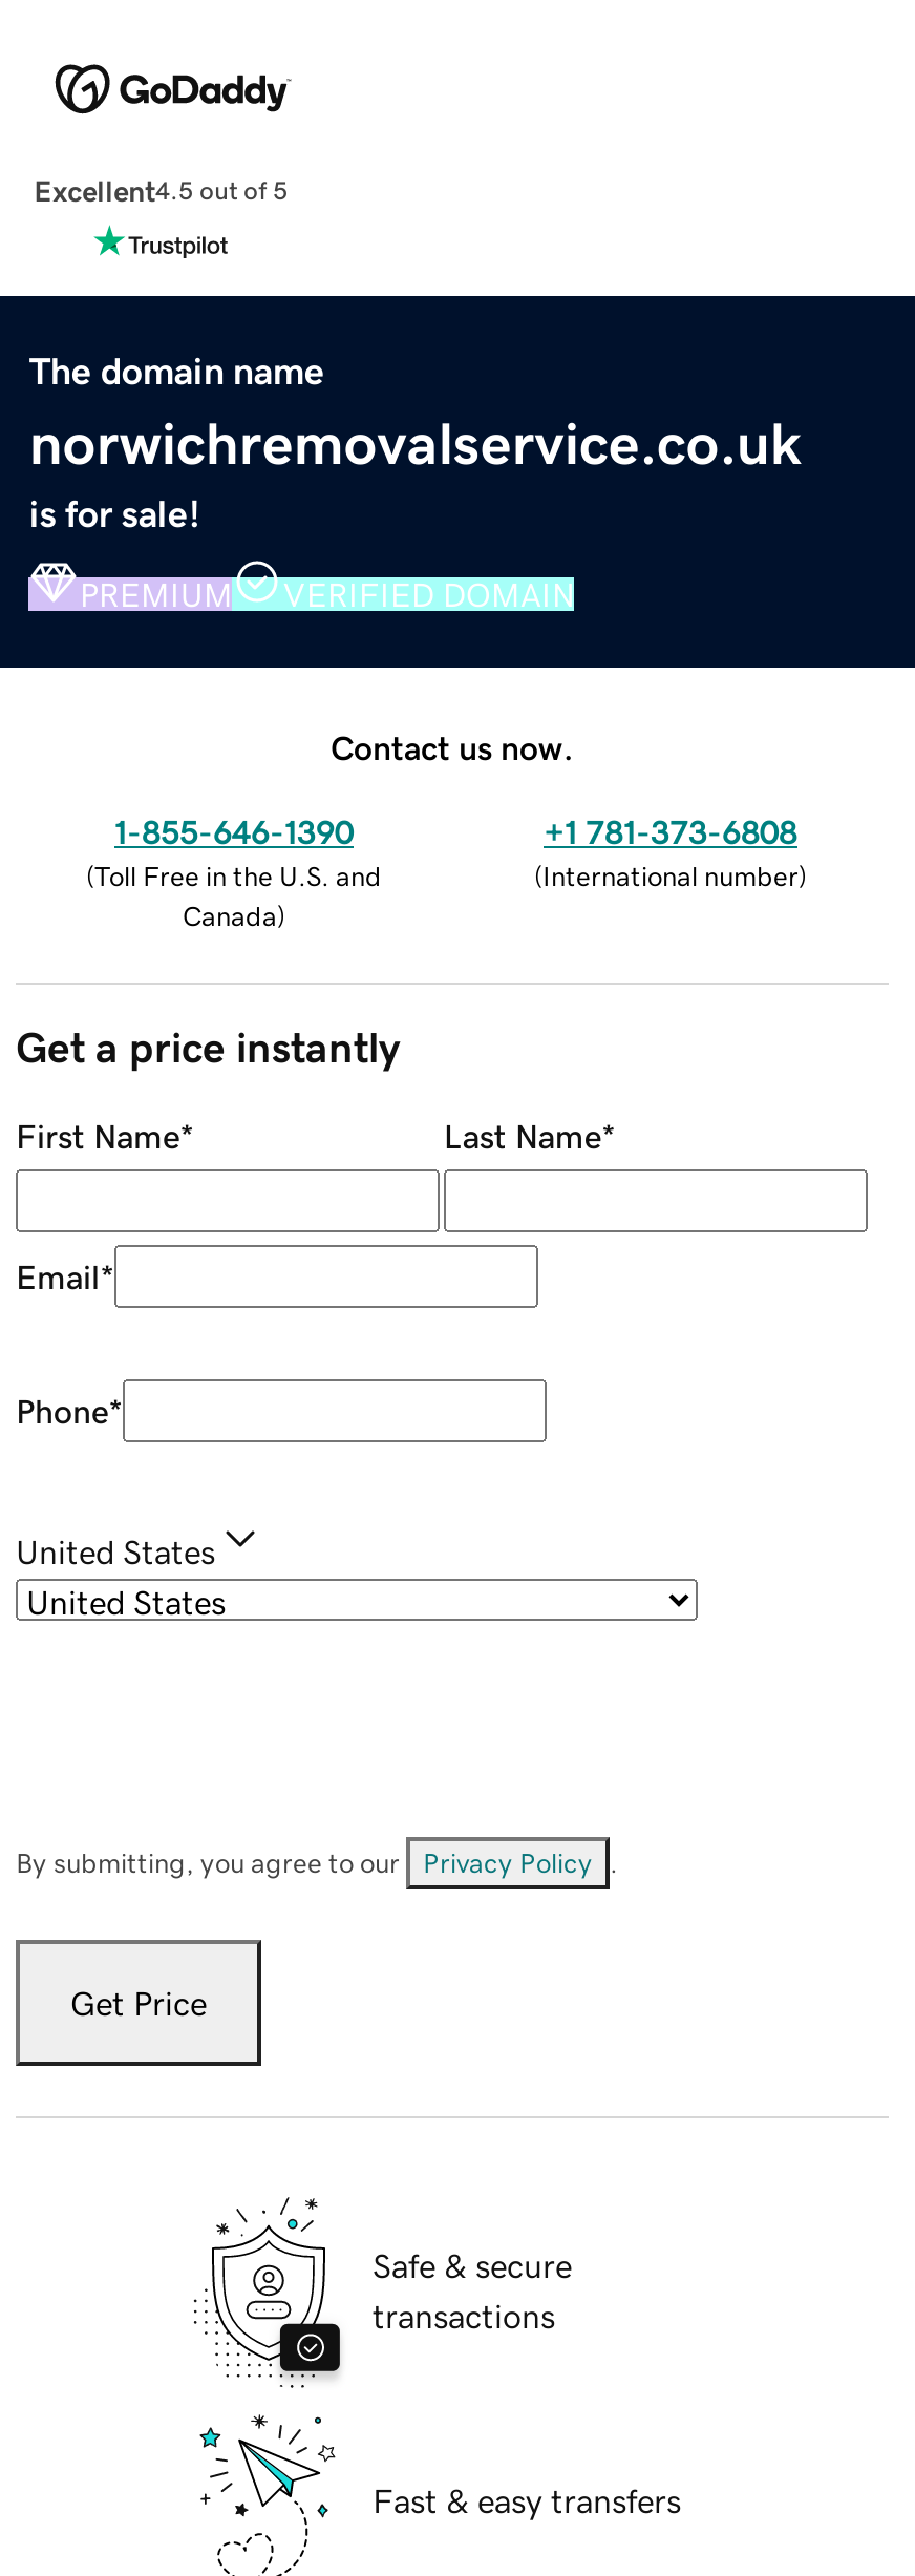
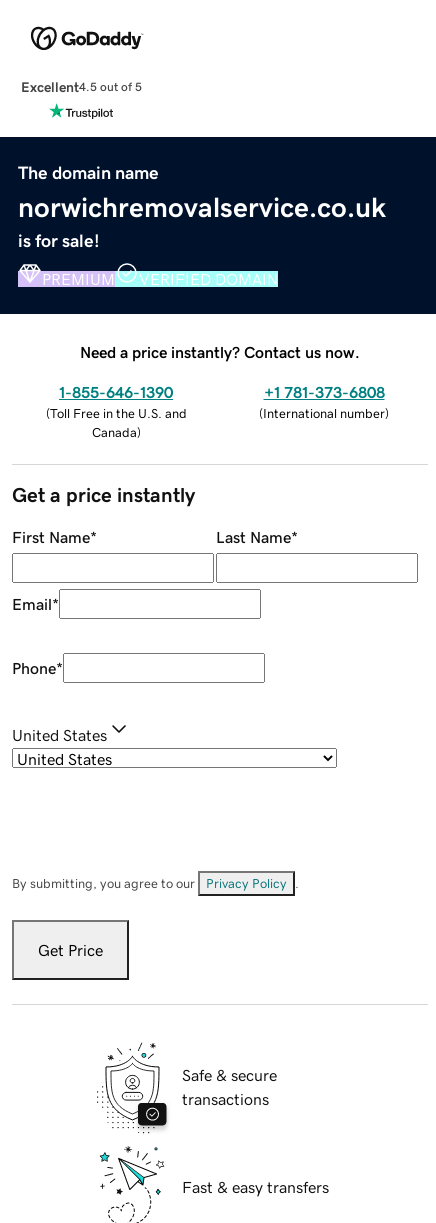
[331,730,574,763] Contact us now. -> [80,344,360,360] Need a price instantly? Contact us now.

